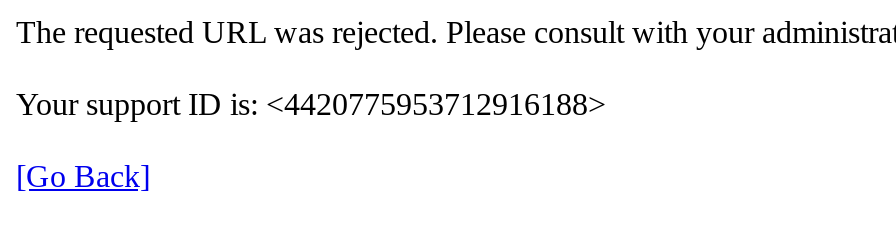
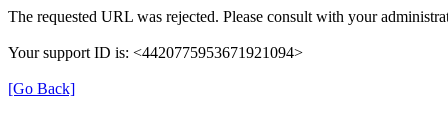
[16,87,606,121] Your support ID is: <4420775953712916188> -> [8,44,303,61] Your support ID is: <4420775953671921094>

